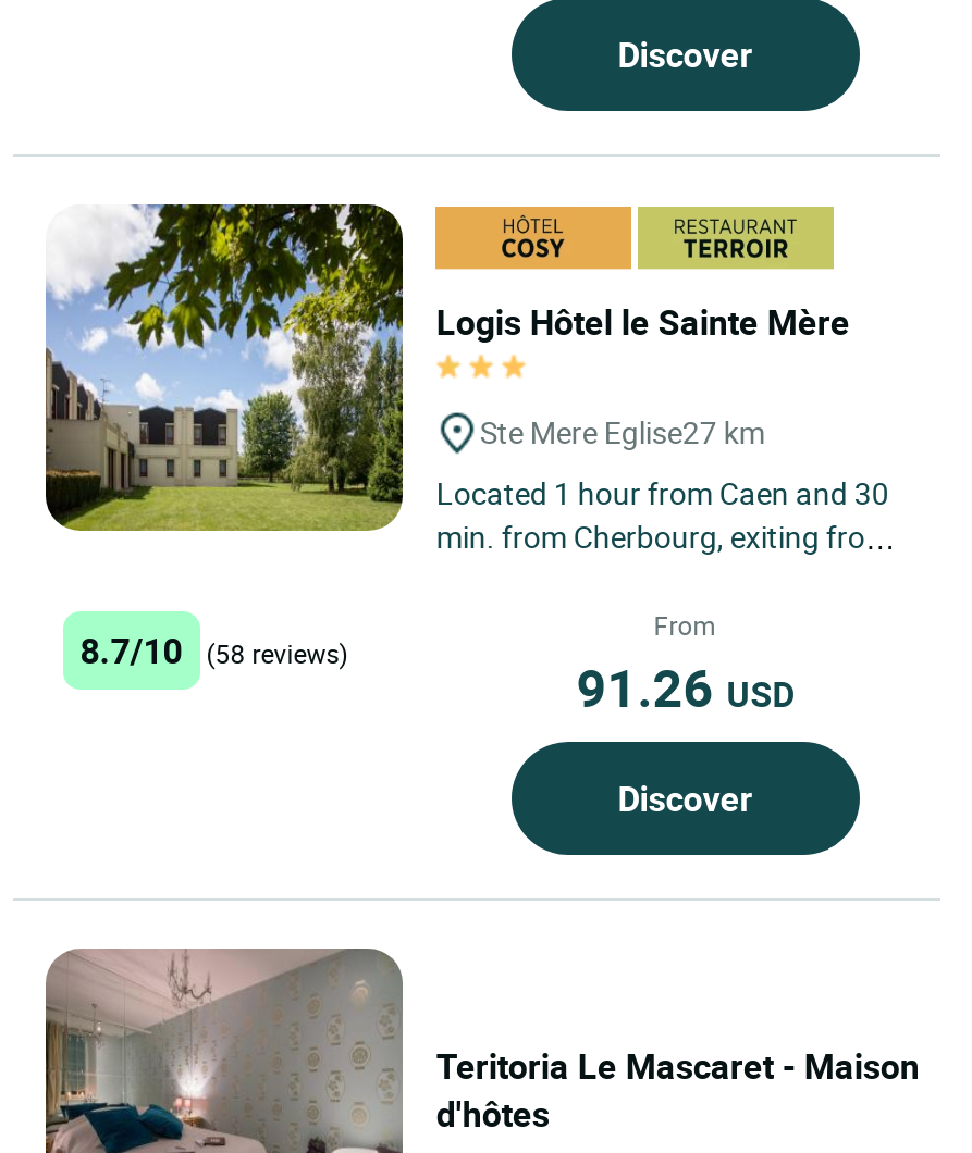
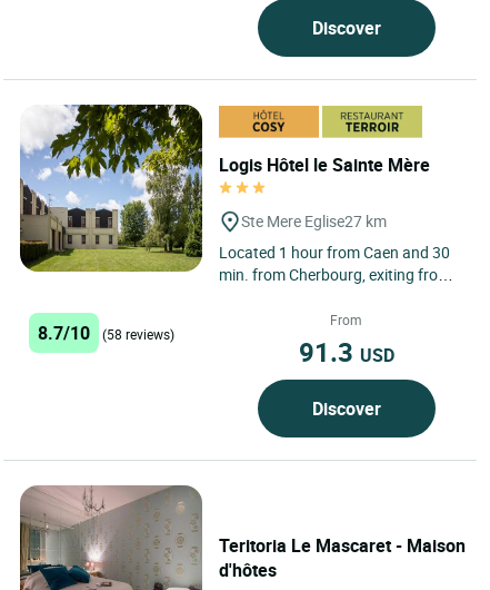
[576,654,794,723] 91.26 USD -> [299,335,394,370] 91.3 USD

